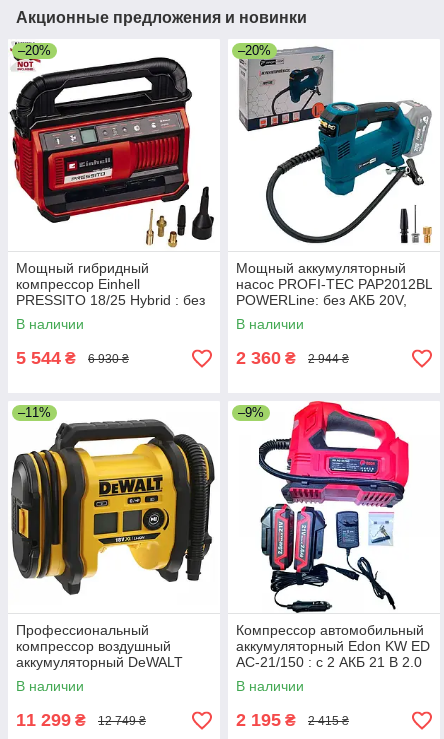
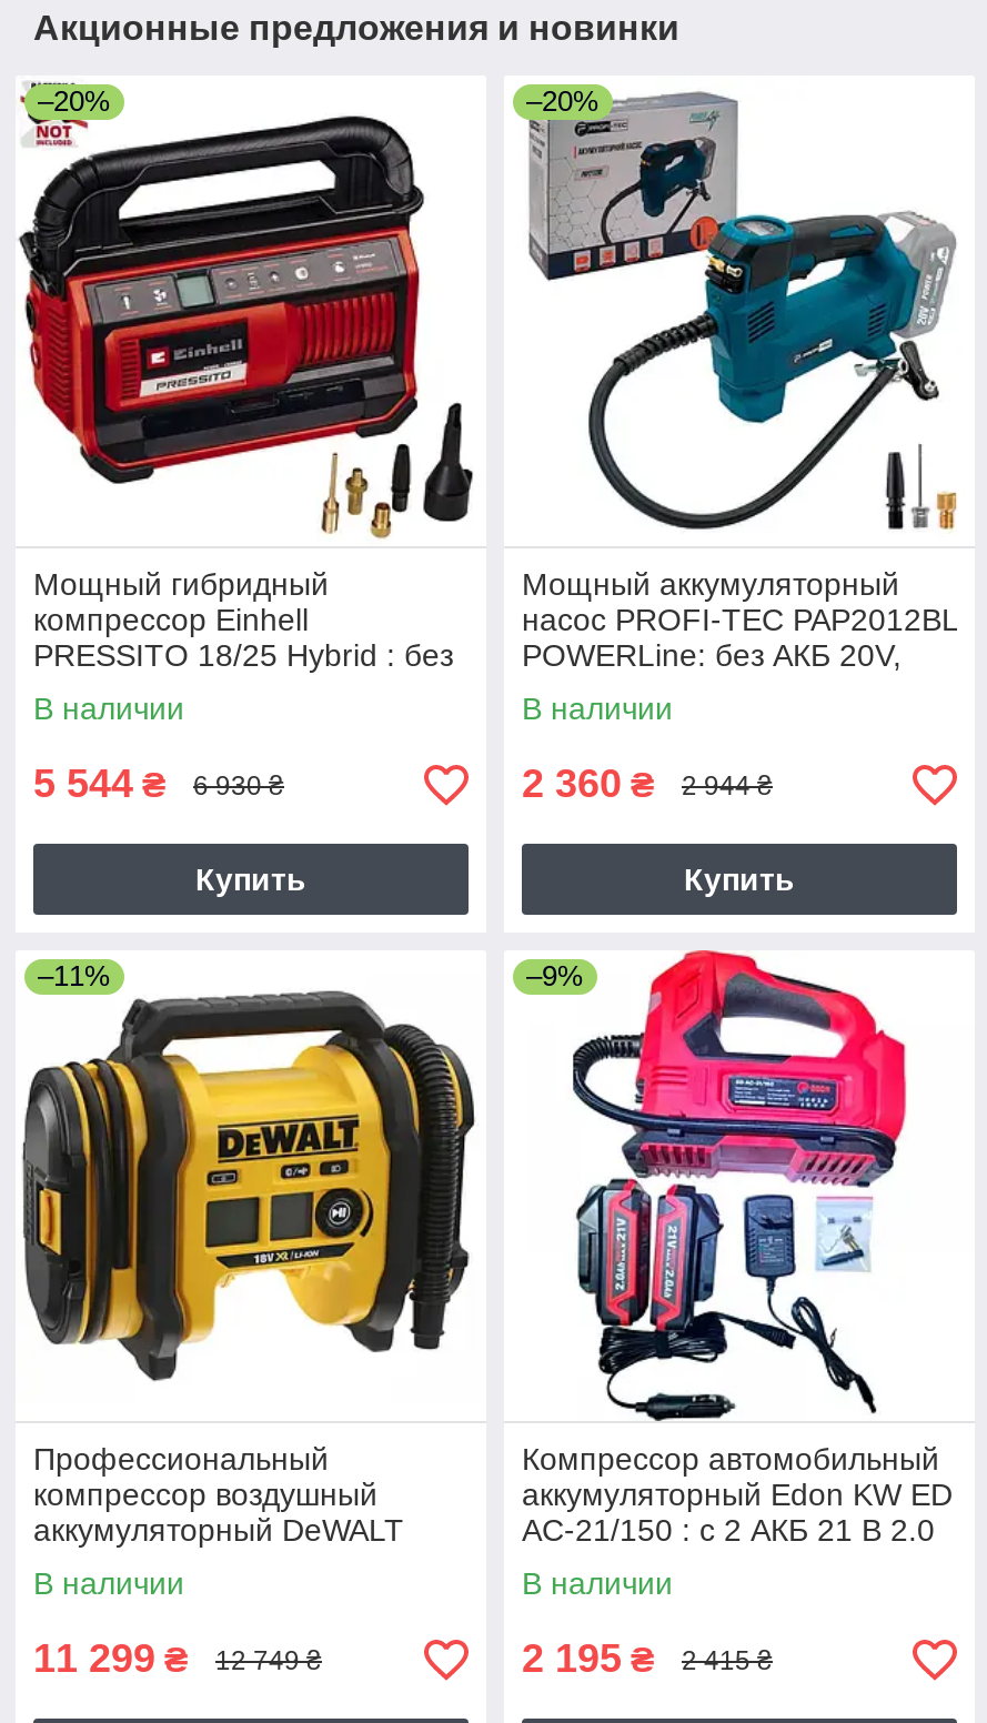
none -> [195,862,306,898] Купить
none -> [684,862,795,898] Купить

